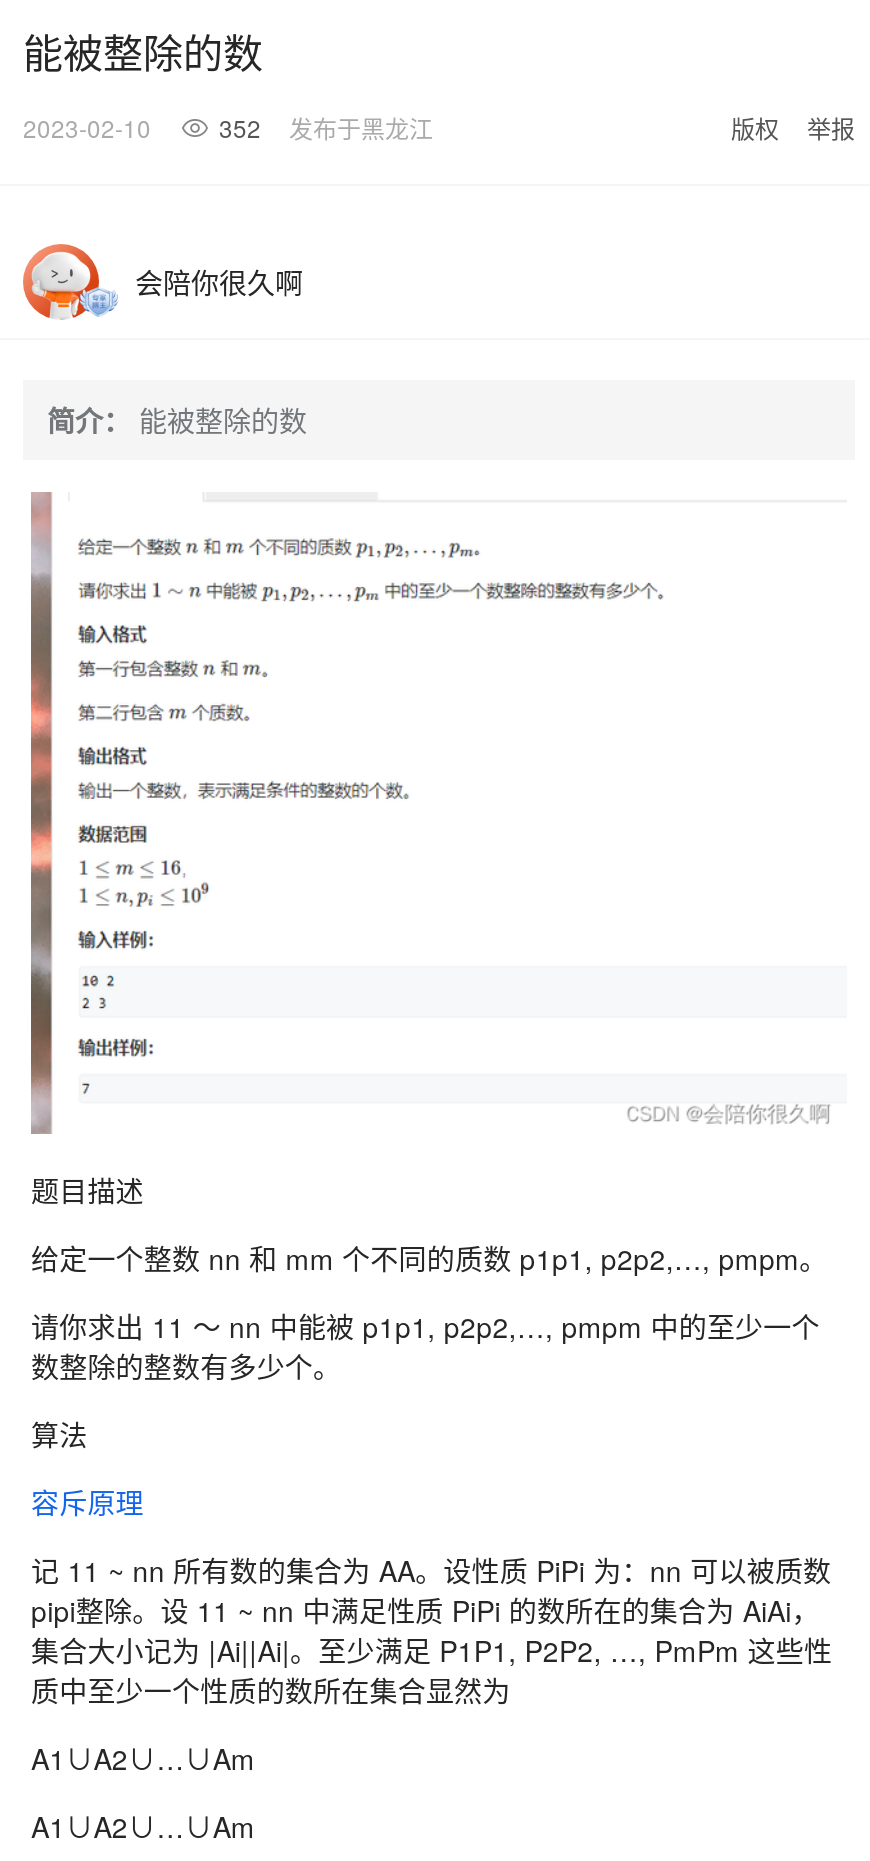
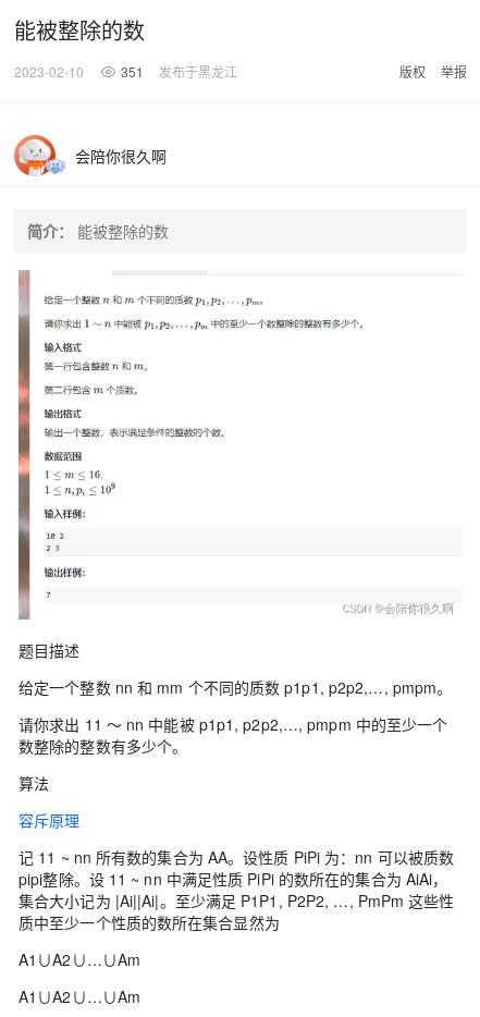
[23,110,433,144] 2023-02-10 352 发布于黑龙江 -> [14,62,237,81] 2023-02-10 351 发布于黑龙江

